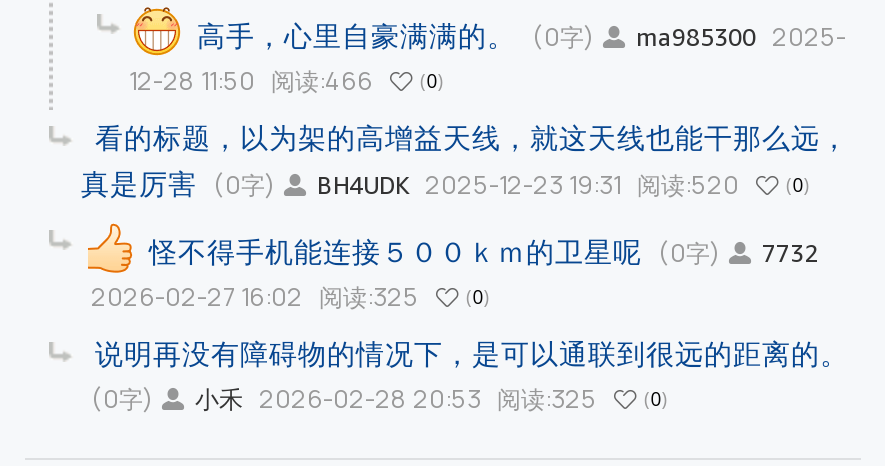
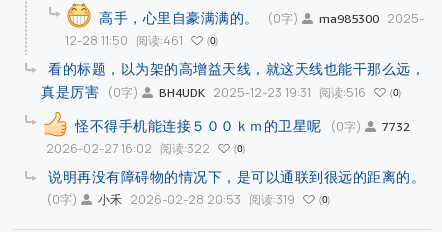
[129,64,438,98] 12-28 11:50 阅读:466 0 -> [65,32,215,49] 12-28 11:50 阅读:461 0
[81,164,804,202] 真是厉害 (0字) BH4UDK 2025-12-23 19:31 阅读:520 0 -> [41,82,398,101] 真是厉害 (0字) BH4UDK 2025-12-23 19:31 阅读:516 0
[91,280,484,314] 2026-02-27 16:02 阅读:325 0 -> [46,140,242,157] 2026-02-27 16:02 阅读:322 0
[91,382,662,416] (0字) 小禾 2026-02-28 20:53 阅读:325 0 -> [46,191,327,208] (0字) 小禾 2026-02-28 20:53 阅读:319 0

